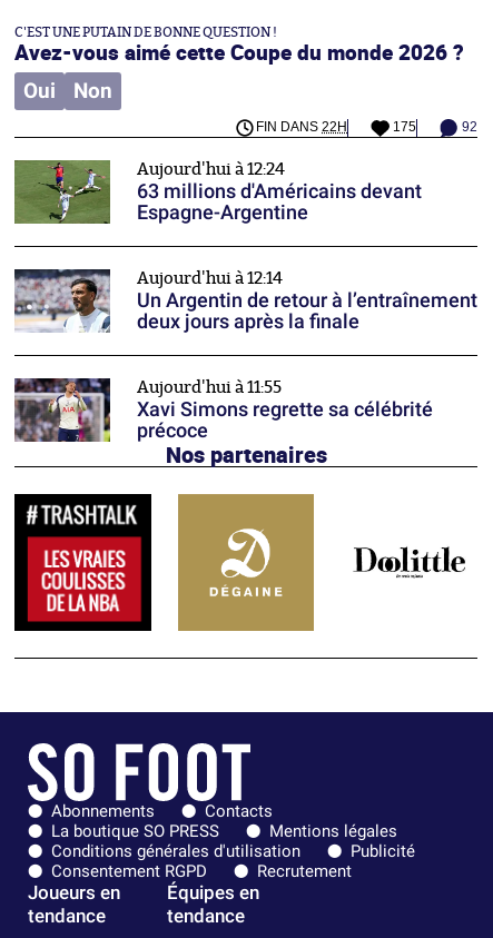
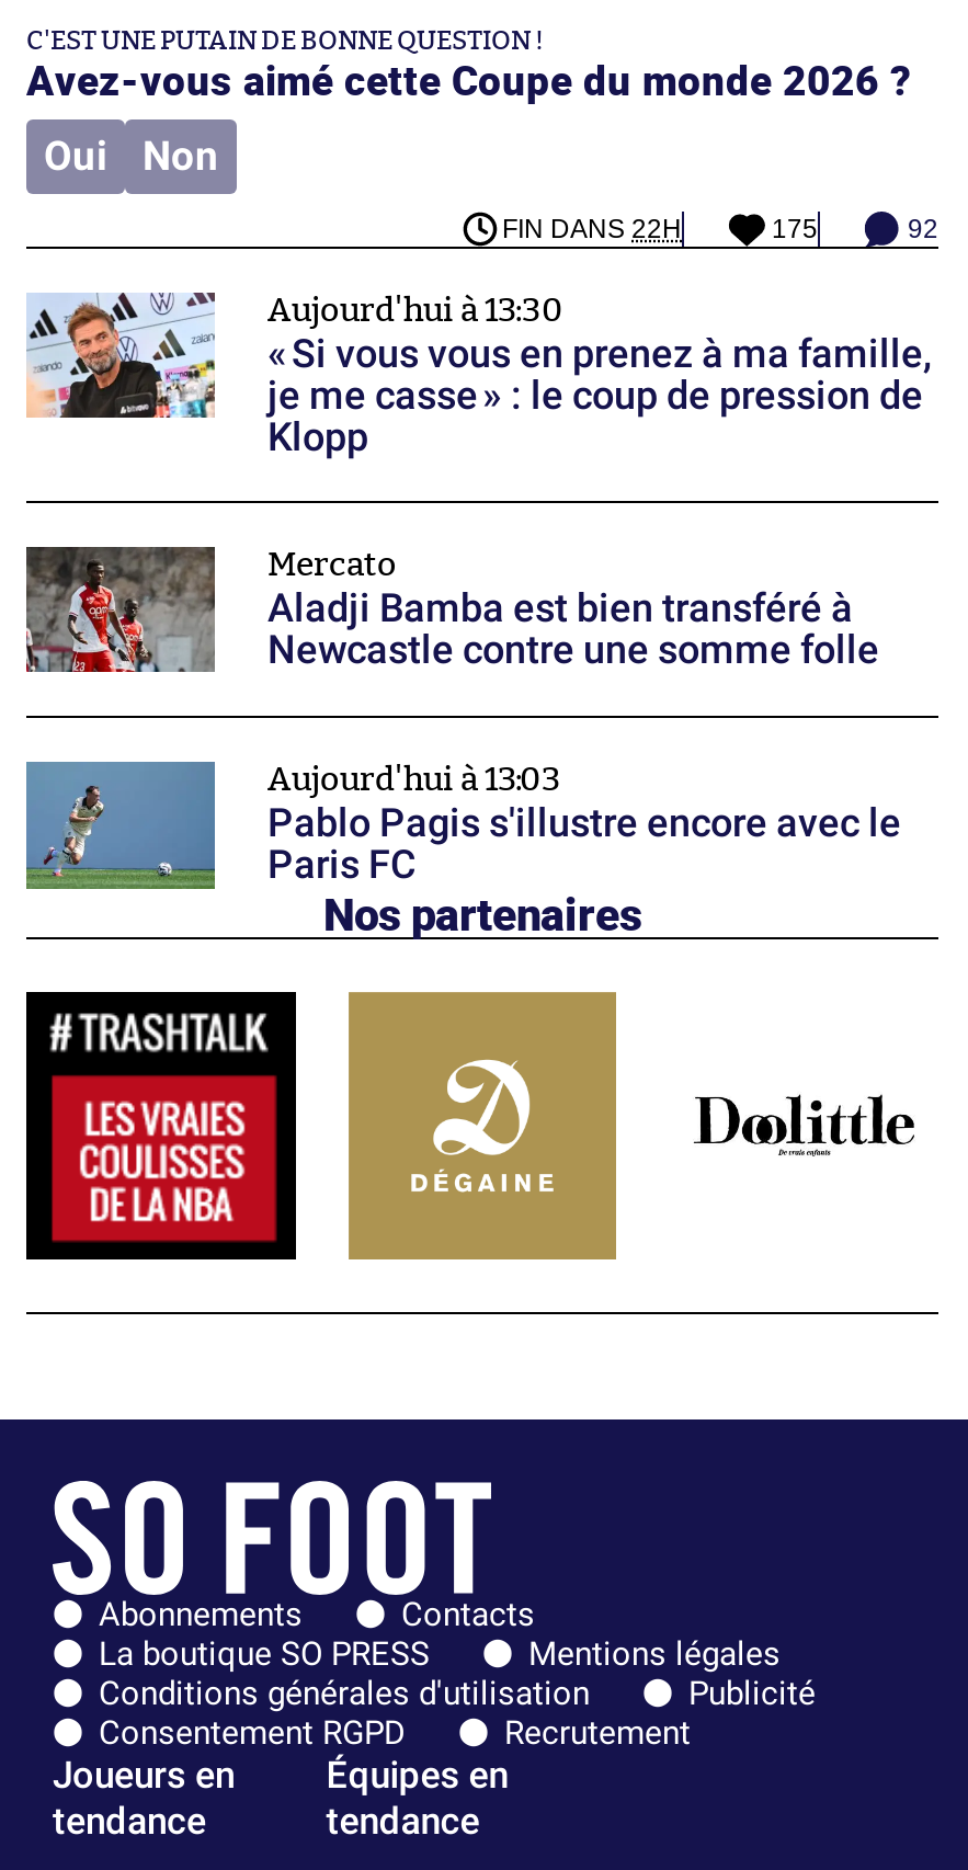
[13,159,422,225] [image] | Aujourd'hui à 12:24 | 63 millions d'Américains devant | Espagne-Argentine -> [26,292,932,460] [image] | Aujourd'hui à 13:30 | « Si vous vous en prenez à ma famille, | je me casse » : le coup de pression de | Klopp
[14,268,477,333] [image] | Aujourd'hui à 12:14 | Un Argentin de retour à l’entraînement | deux jours après la finale -> [24,546,879,673] [image] | Mercato | Aladji Bamba est bien transféré à | Newcastle contre une somme folle
[13,377,433,443] [image] | Aujourd'hui à 11:55 | Xavi Simons regrette sa célébrité | précoce -> [26,761,901,890] [image] | Aujourd'hui à 13:03 | Pablo Pagis s'illustre encore avec le | Paris FC

